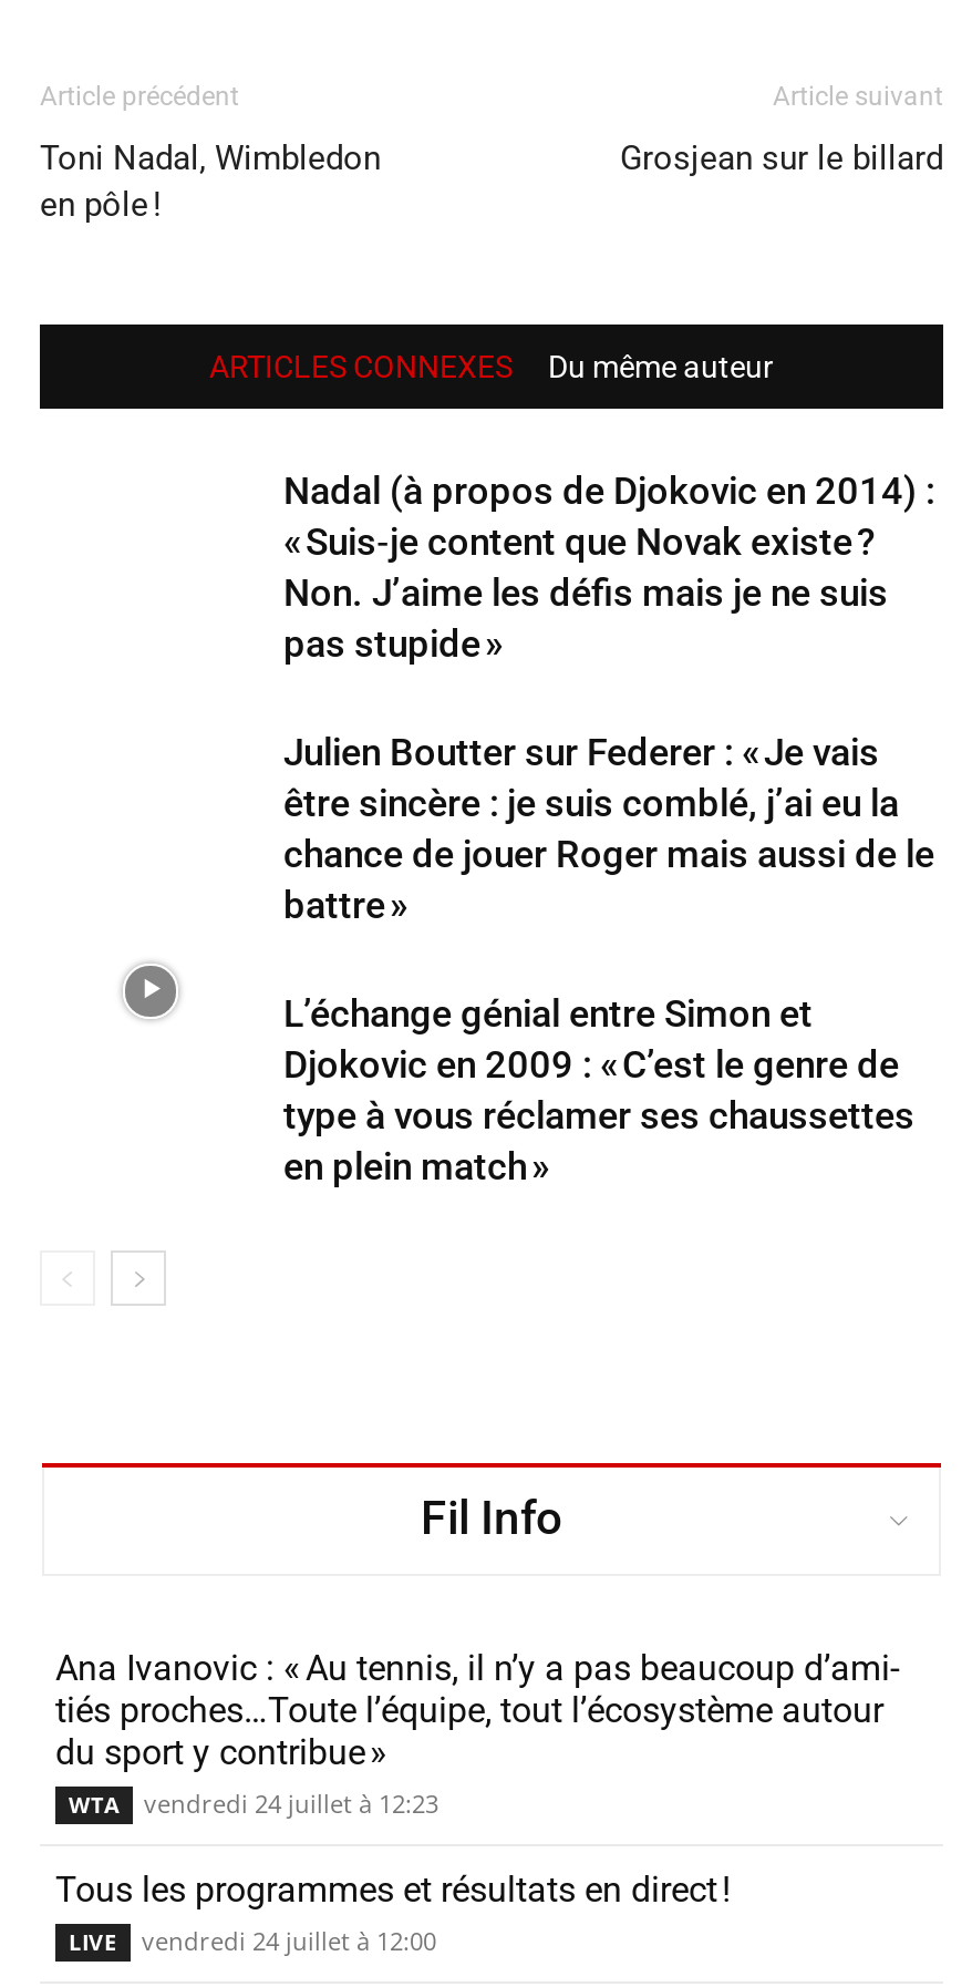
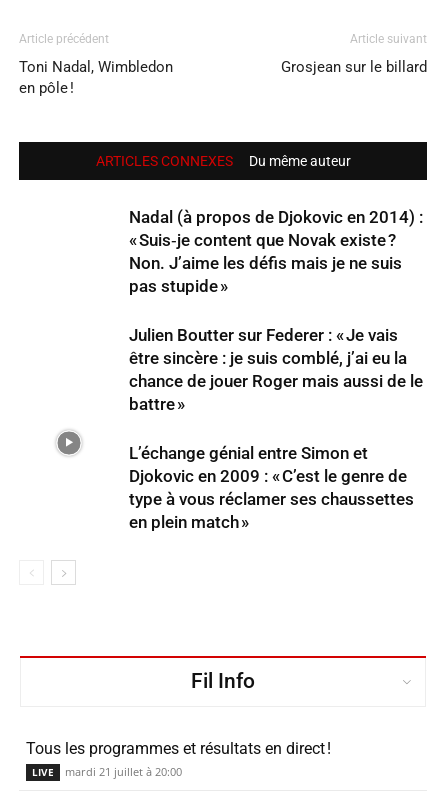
[55,1647,899,1820] Ana Ivanovic : « Au tennis, il n’y a pas beaucoup d’ami | tiés proches…Toute l’équipe, tout l’écosystème autour | du sport y contribue » | WTA | vendredi 24 juillet à 12:23 -> none
[142,1924,436,1957] vendredi 24 juillet à 12:00 -> [65,764,182,779] mardi 21 juillet à 20:00

